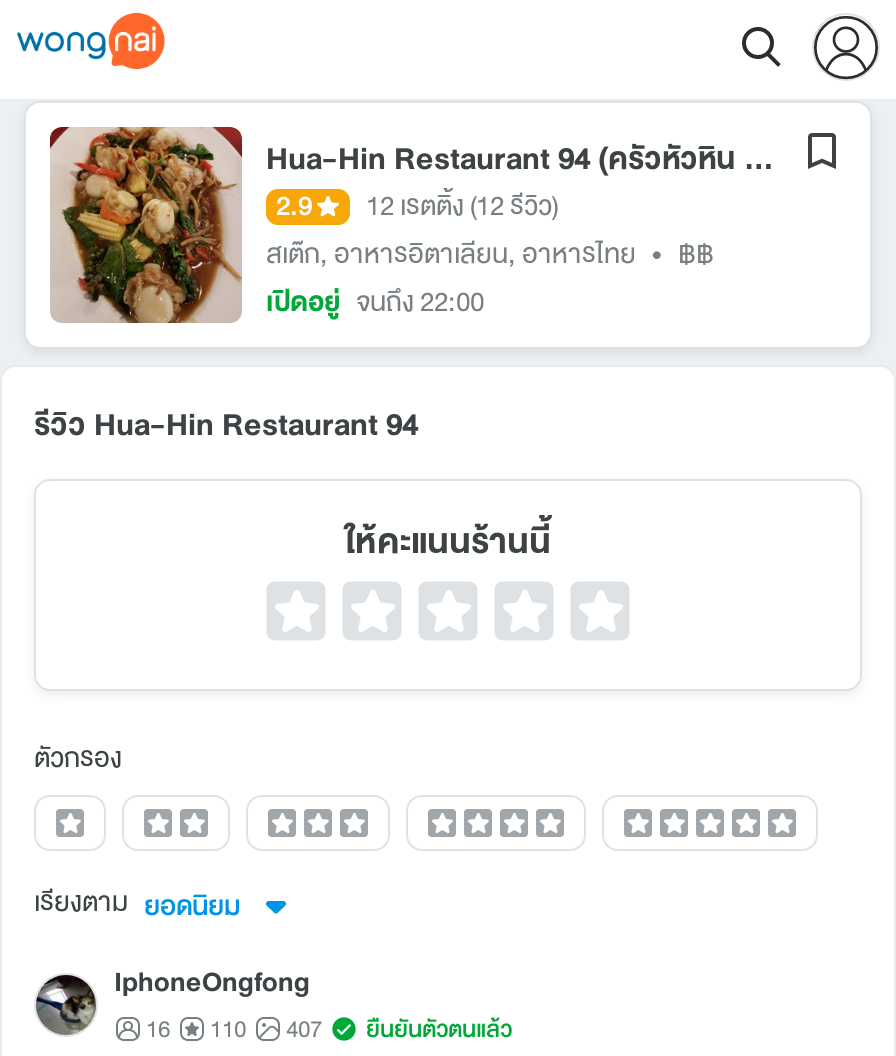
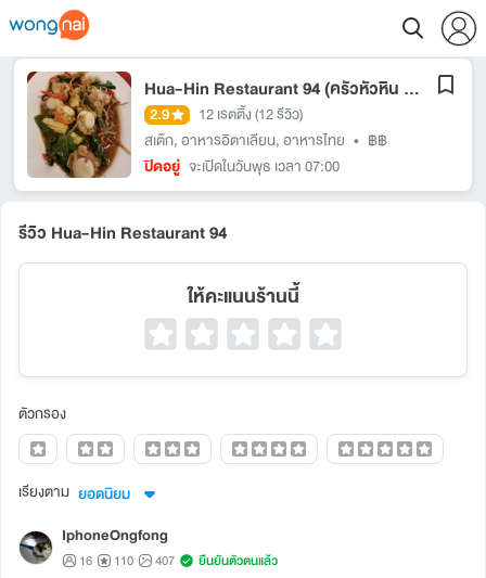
[266,281,484,323] เปิดอยู่ จนถึง 22:00 -> [144,155,340,178] ปิดอยู่ จะเปิดในวันพุธ เวลา 07:00

